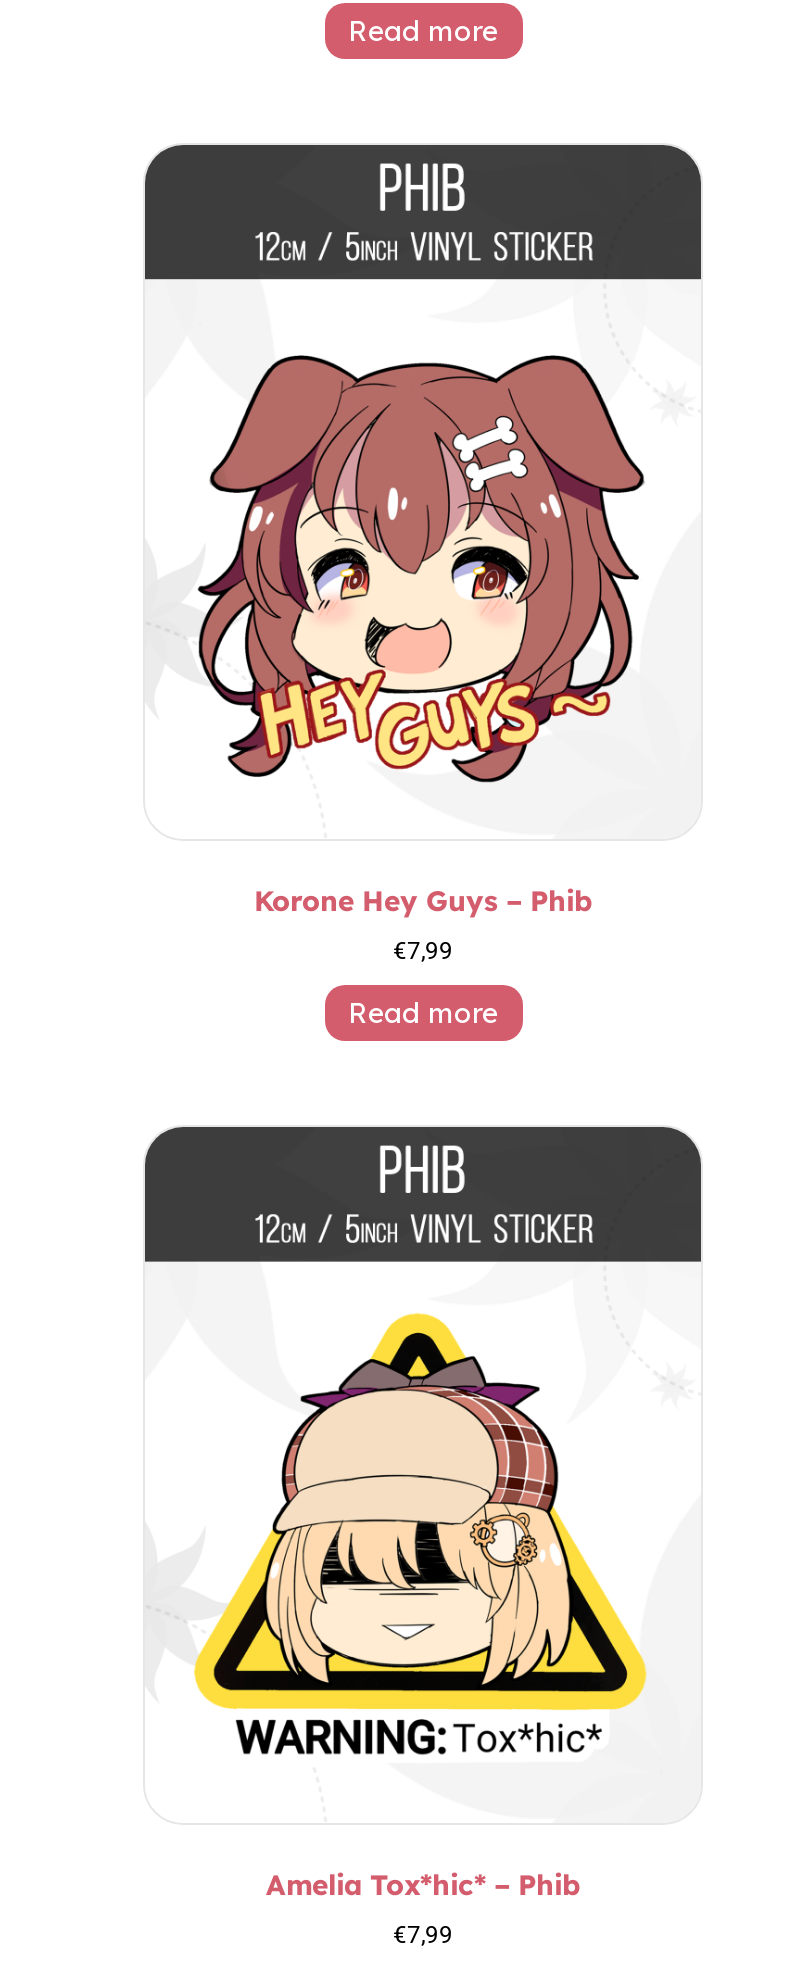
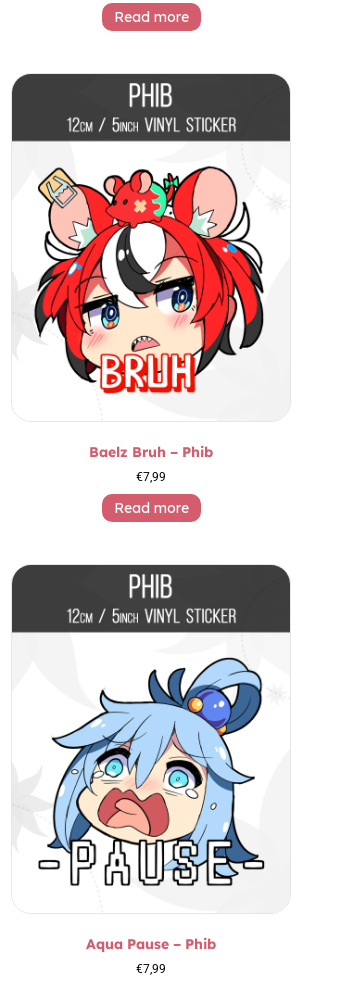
[189,329,649,785] [image] -> [33,165,265,395] [image]
[254,884,592,920] Korone Hey Guys – Phib -> [89,443,213,461] Baelz Bruh – Phib
[193,1311,649,1769] [image] -> [37,657,265,887] [image]
[266,1866,580,1902] Amelia Tox*hic* – Phib -> [86,935,216,953] Aqua Pause – Phib

